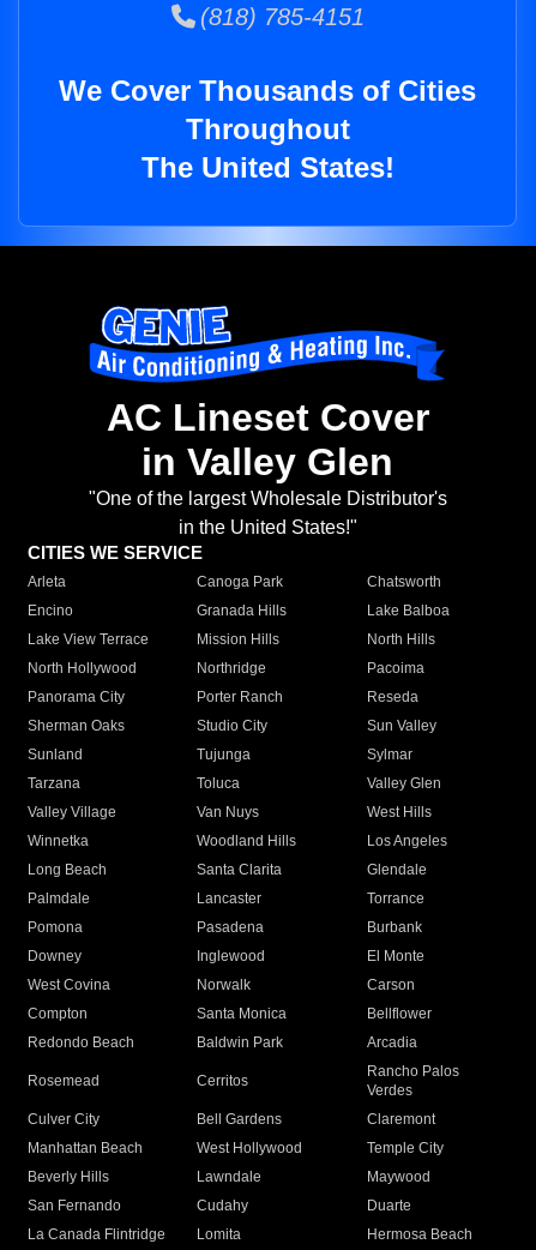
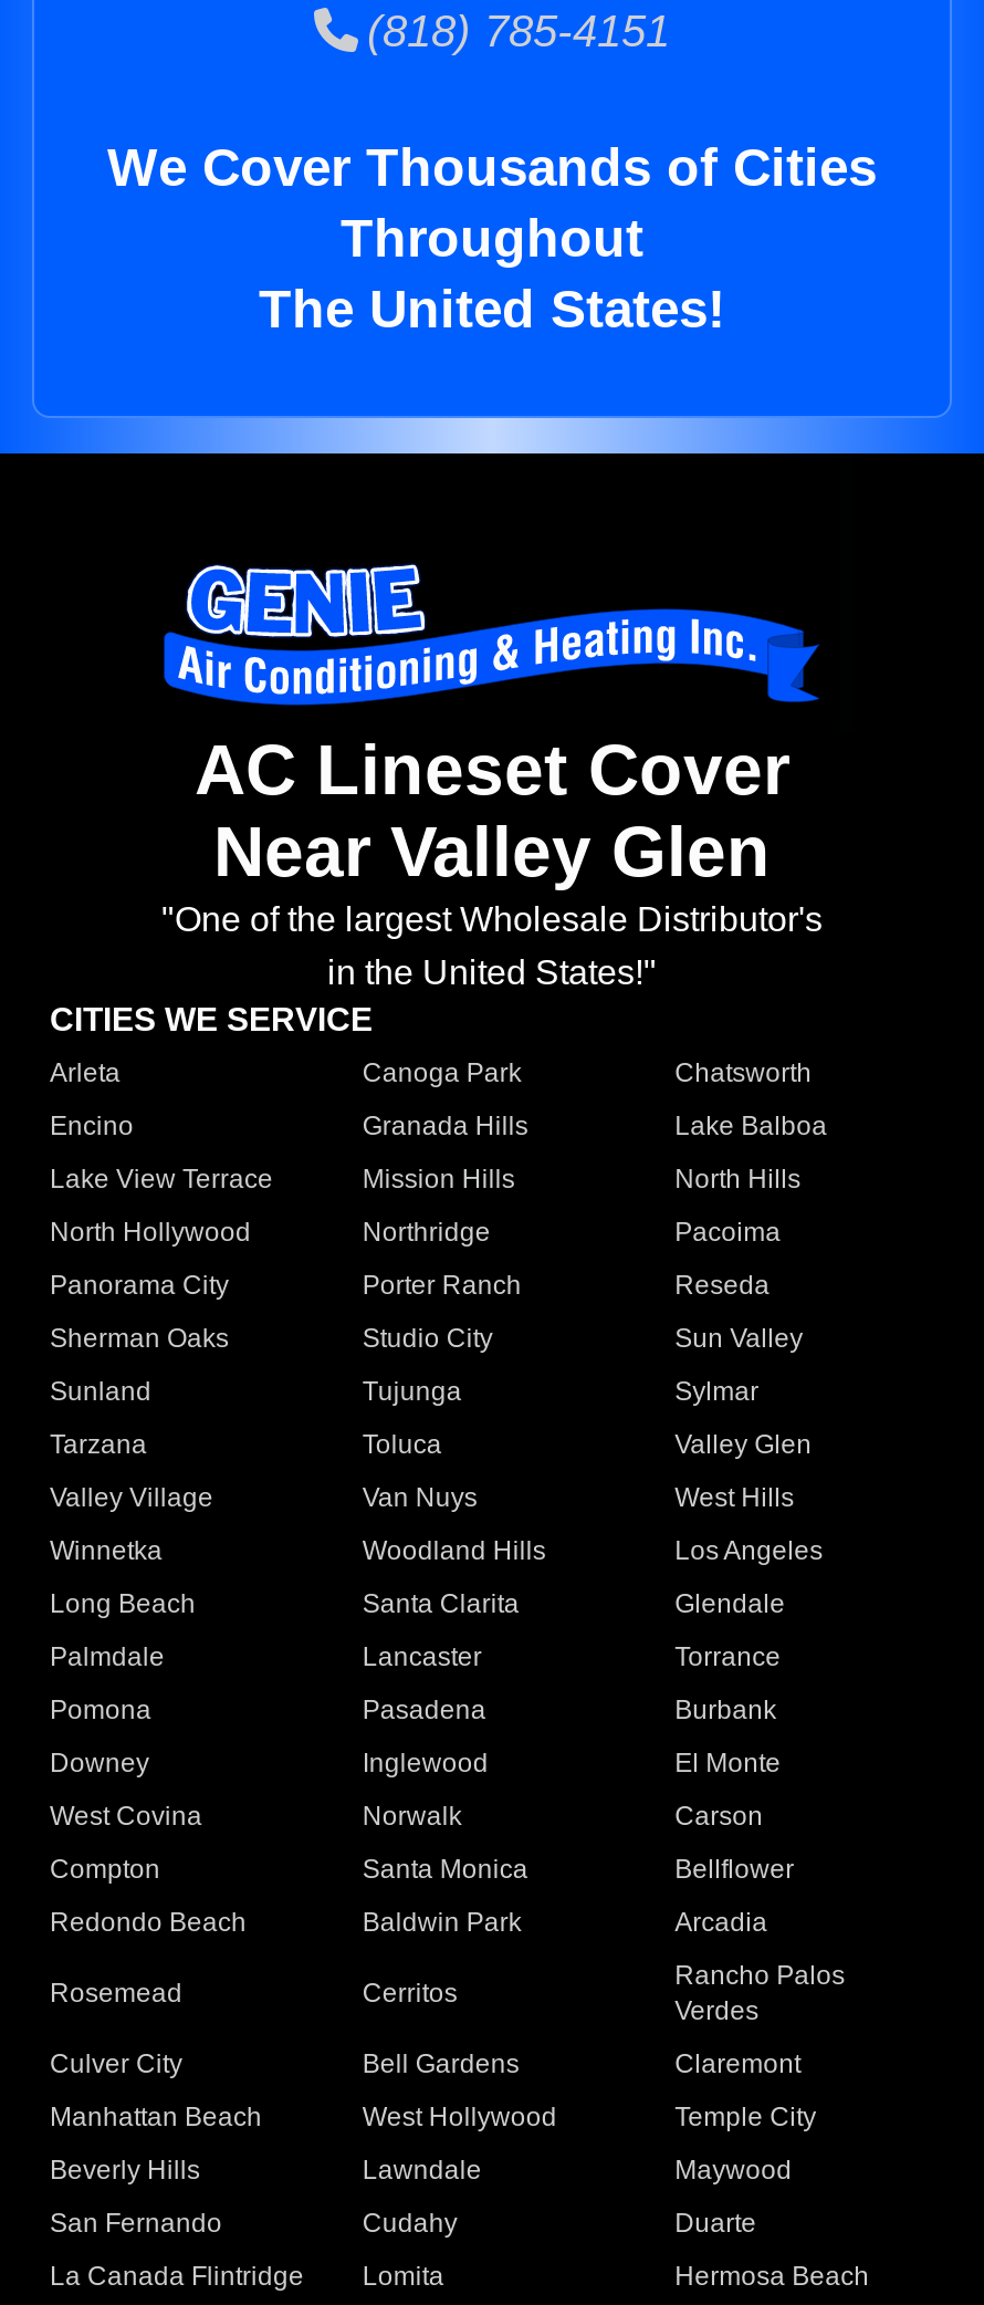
[141,441,393,484] in Valley Glen -> [213,813,771,892] Near Valley Glen

